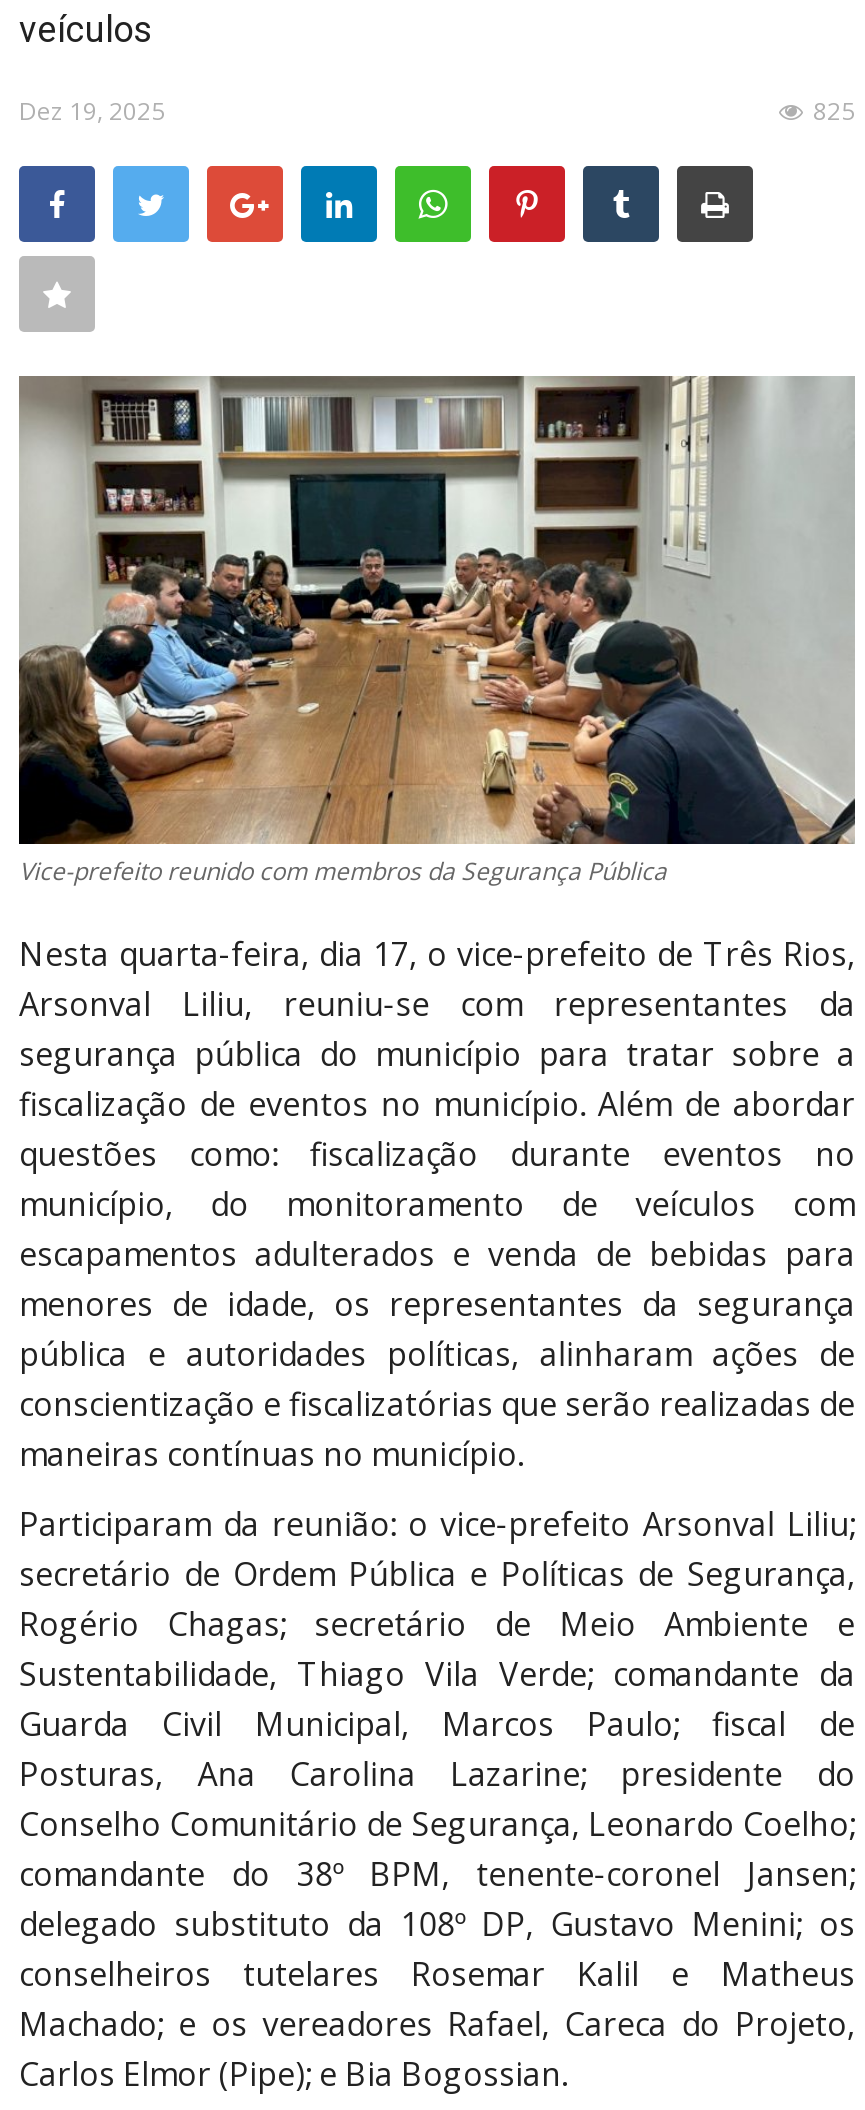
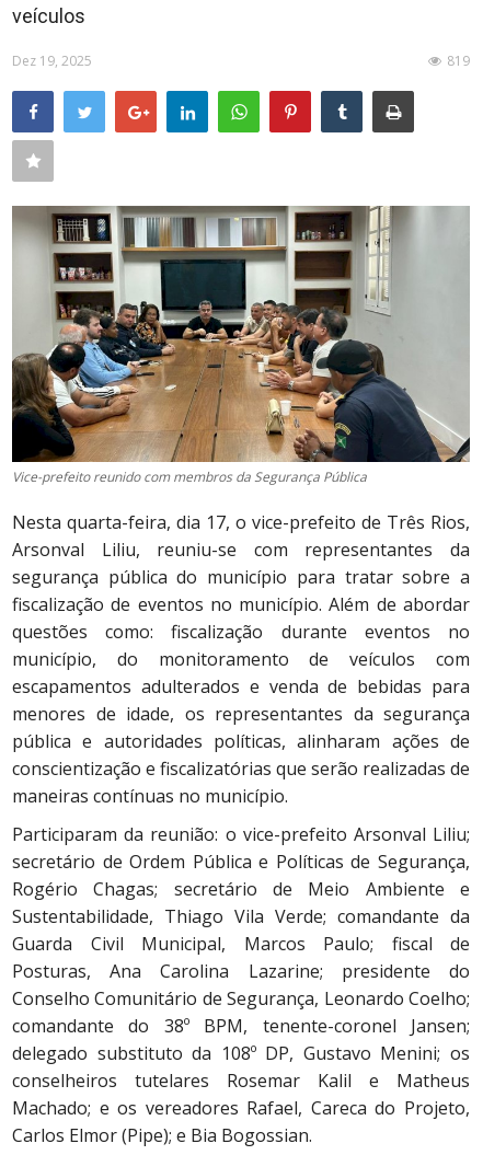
[813,94,855,128] 825 -> [447,51,470,70] 819

